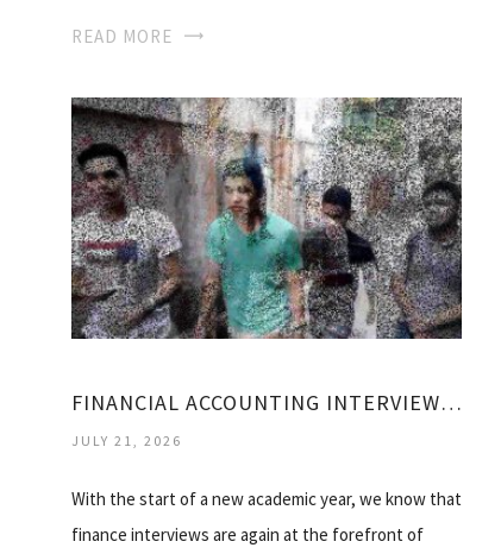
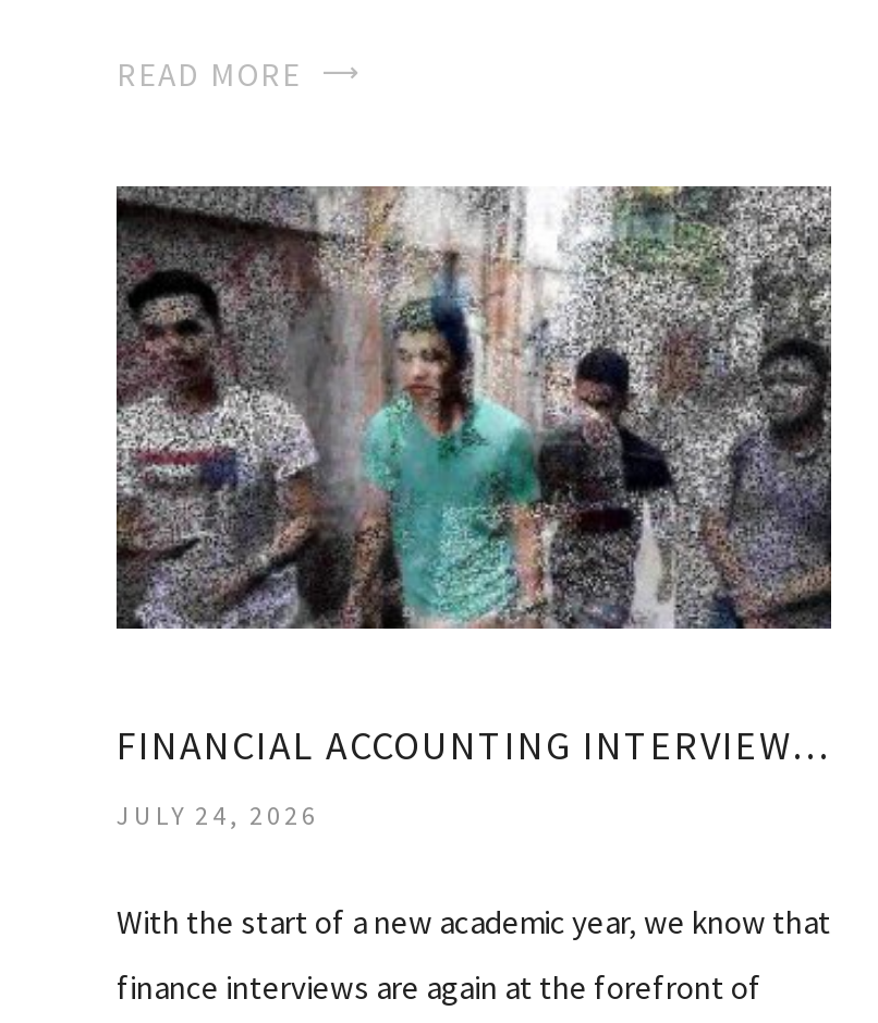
[71,432,182,450] JULY 21, 2026 -> [117,800,319,832] JULY 24, 2026

